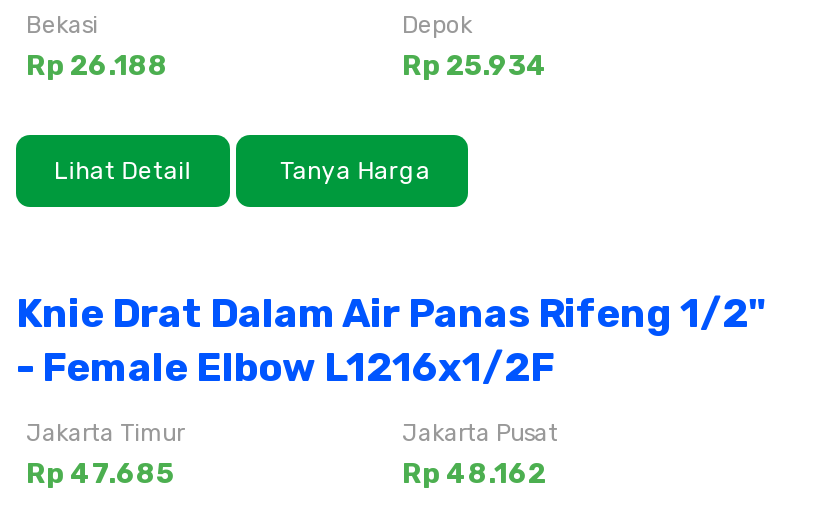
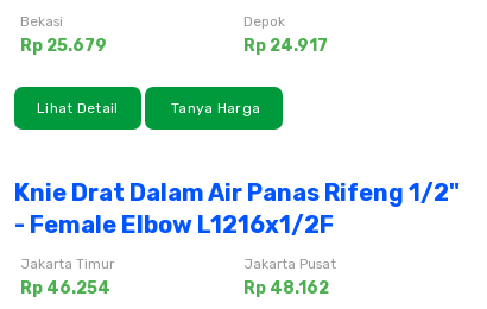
[26,49,168,83] Rp 26.188 -> [20,36,107,56] Rp 25.679
[402,49,548,83] Rp 25.934 -> [243,36,328,56] Rp 24.917
[26,457,174,491] Rp 47.685 -> [20,278,110,298] Rp 46.254

